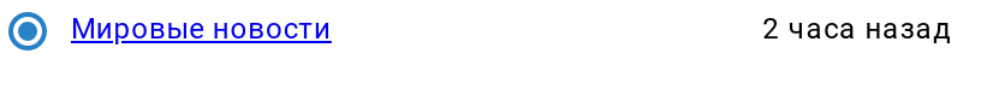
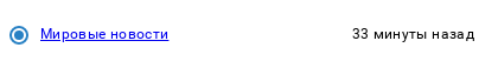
[763,11,951,45] 2 часа назад -> [352,26,474,42] 33 минуты назад

